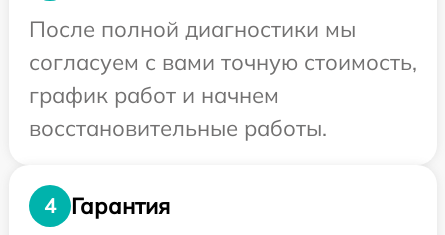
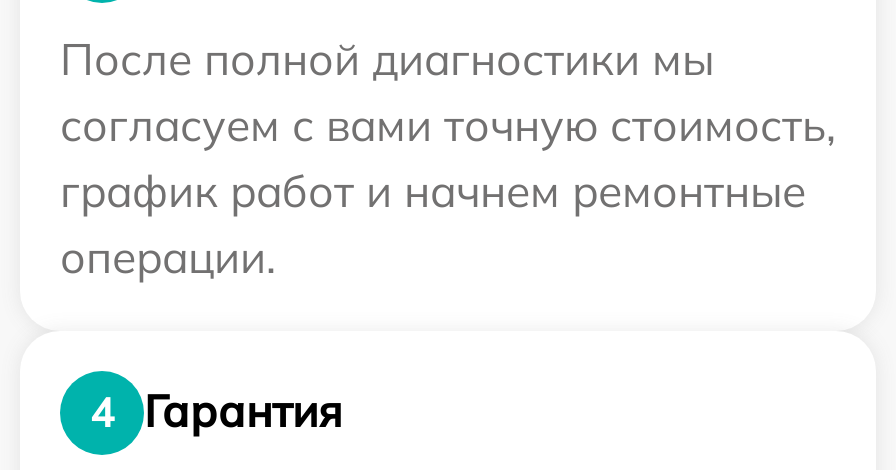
[29,81,327,142] график работ и начнем | восстановительные работы. -> [60,162,806,284] график работ и начнем ремонтные | операции.

